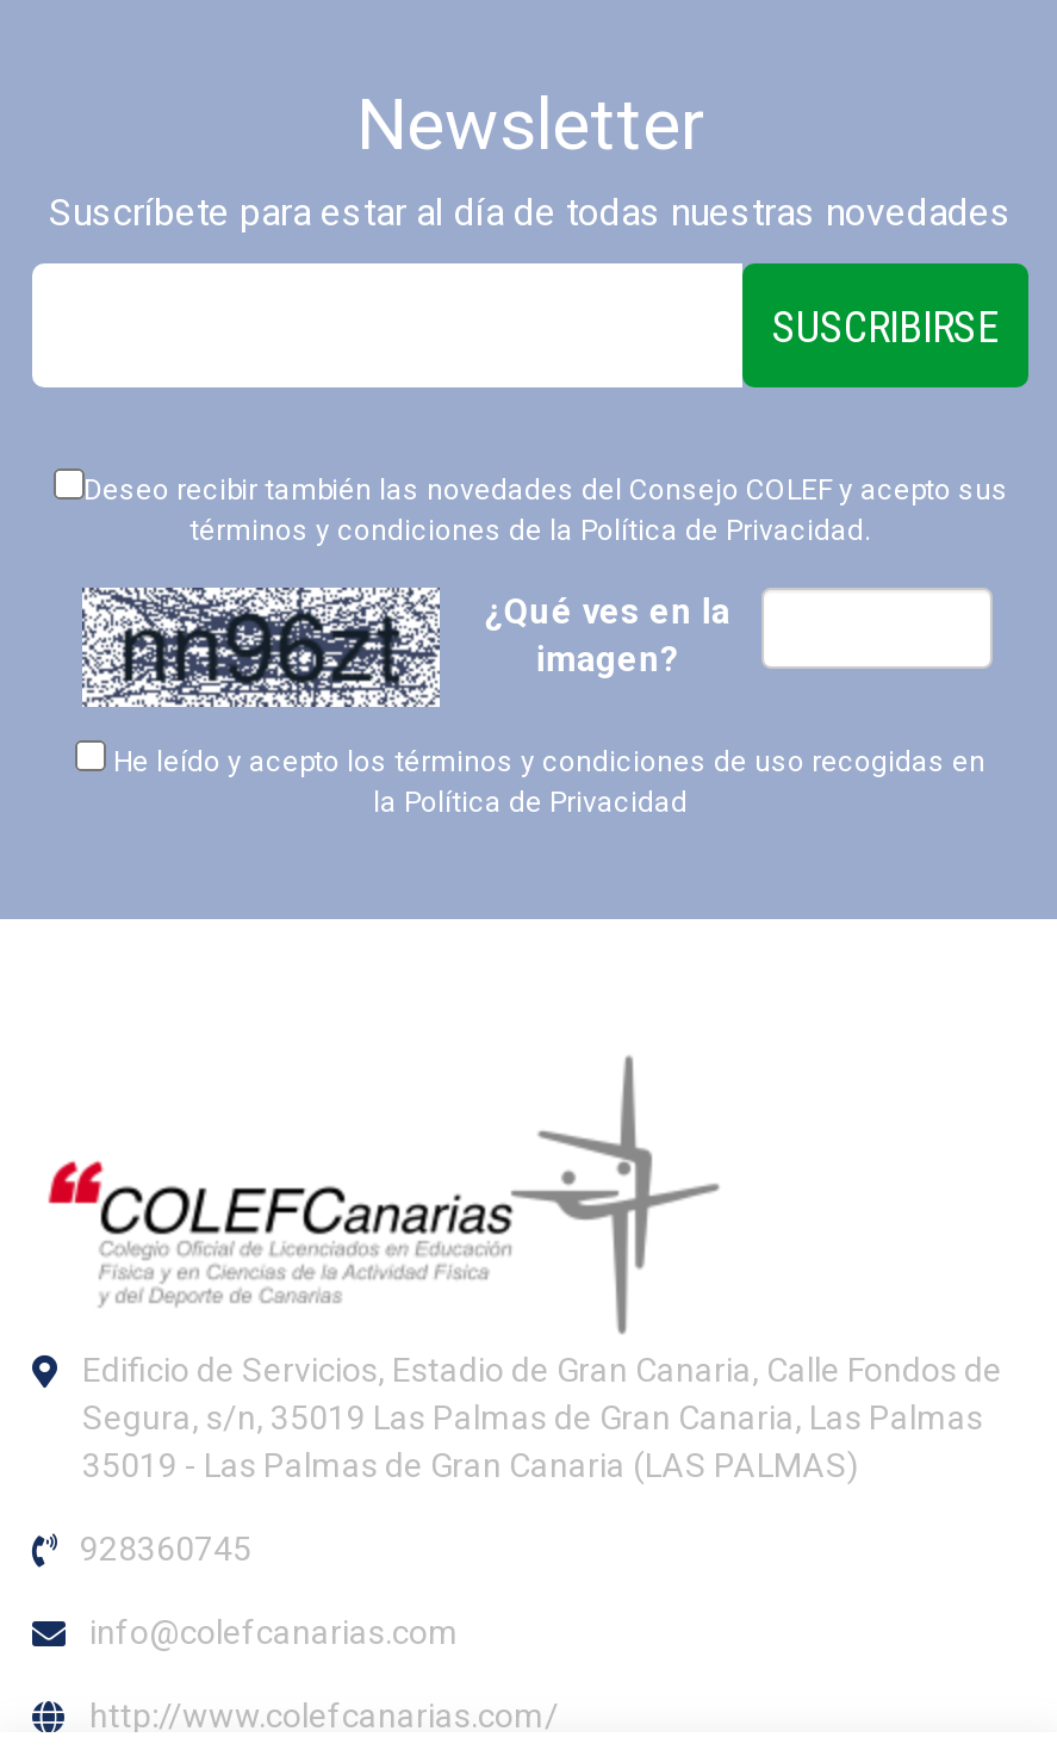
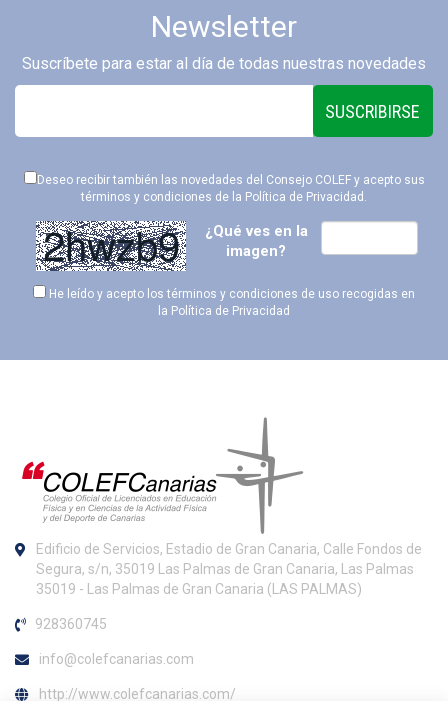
[80,585,435,709] [image] -> [35,220,186,272] [image]

